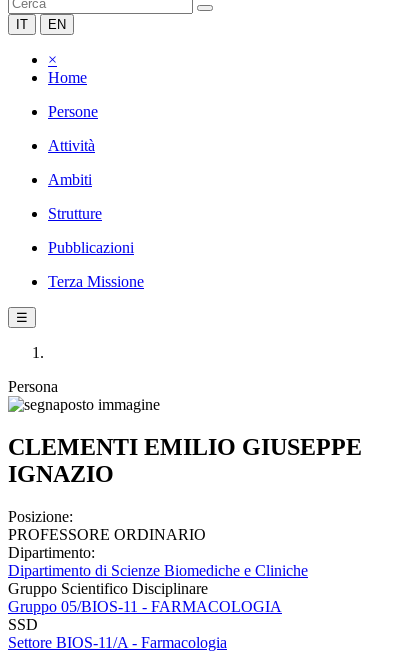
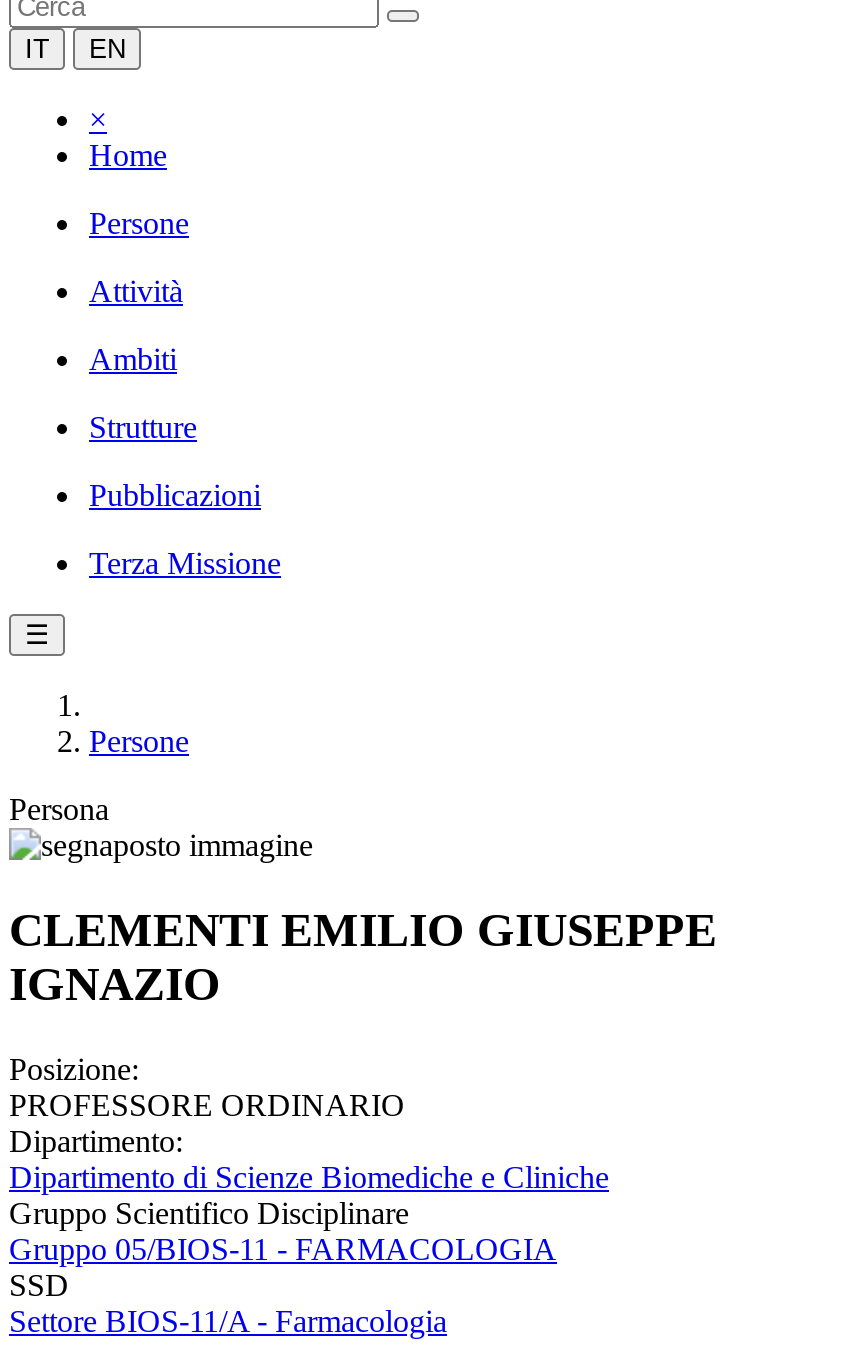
none -> [89,724,189,758] Persone

